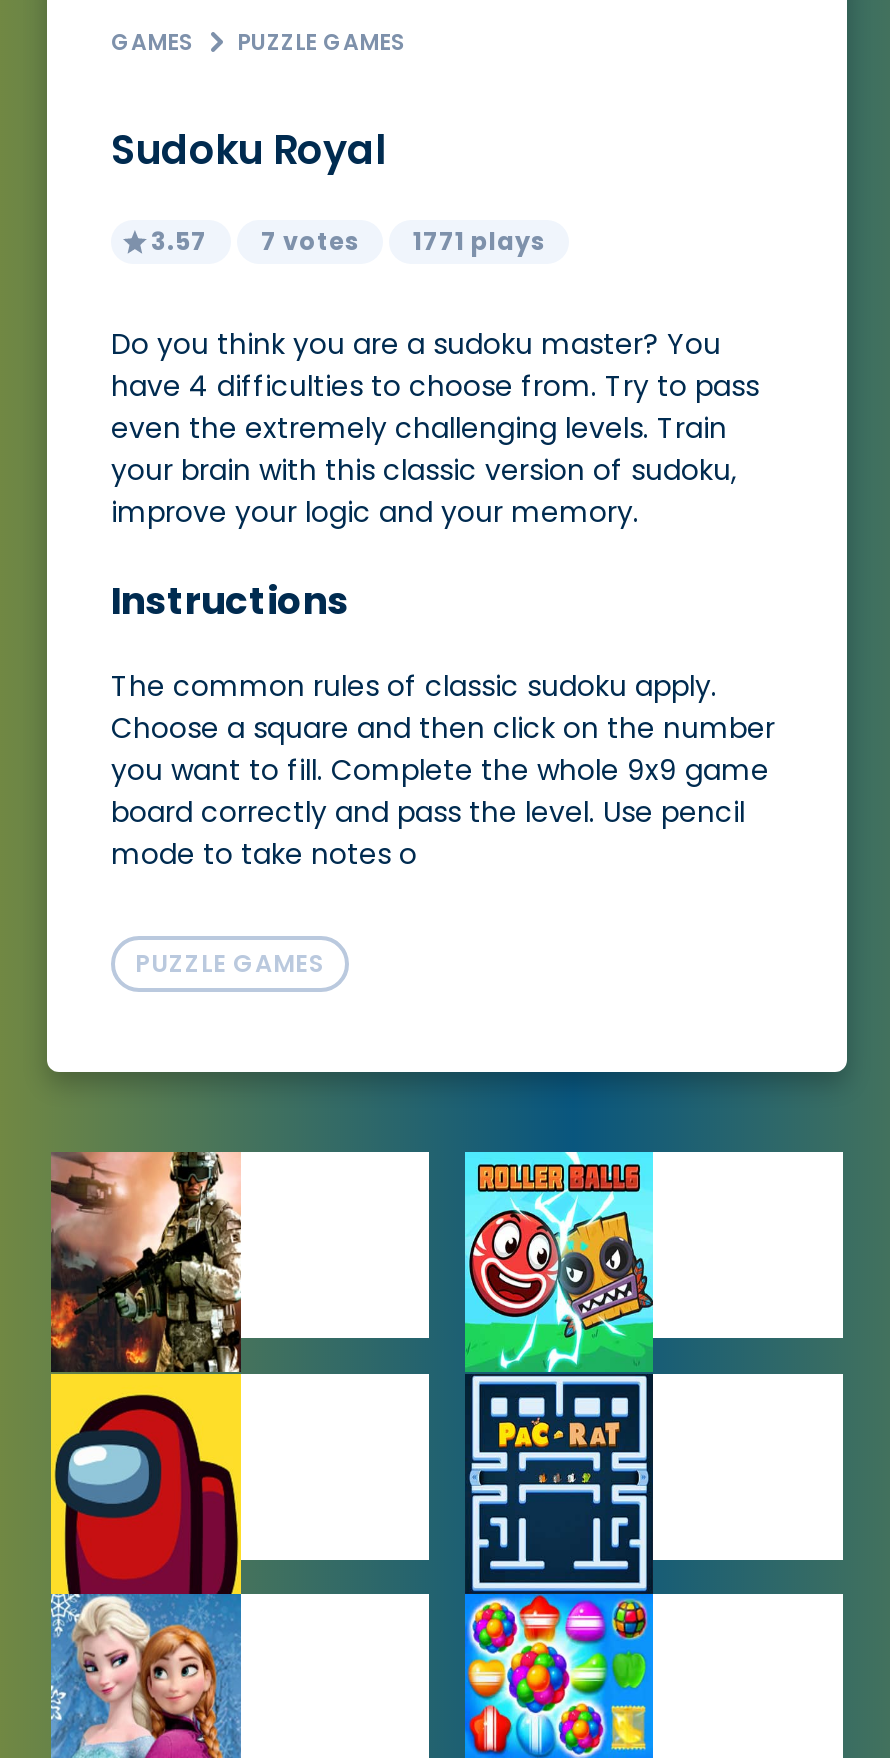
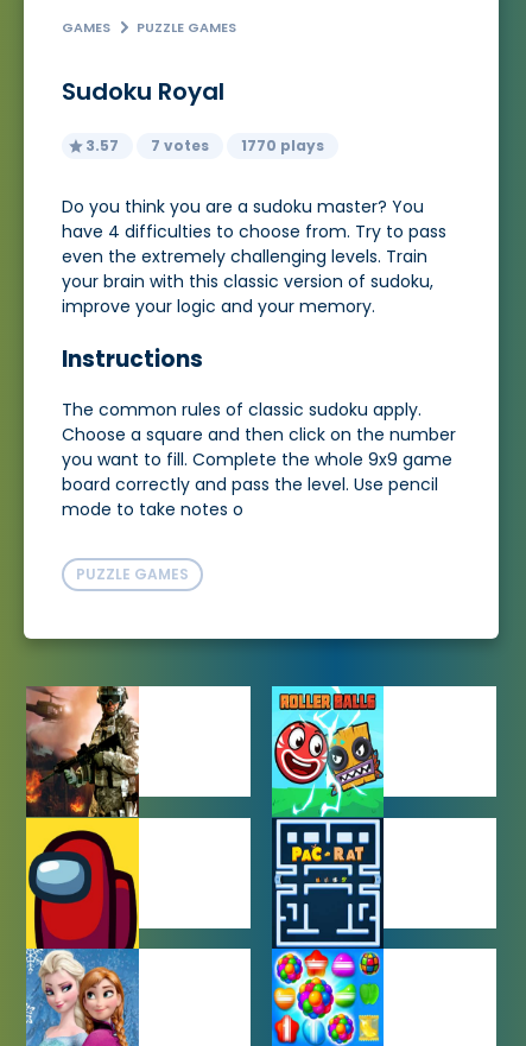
[151,224,545,258] 3.57 7 votes 1771 plays -> [85,135,324,156] 3.57 7 votes 1770 plays

